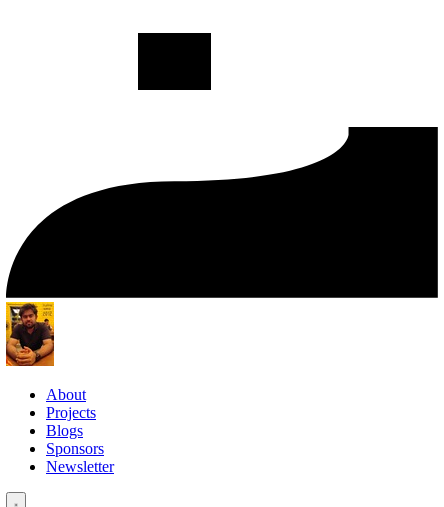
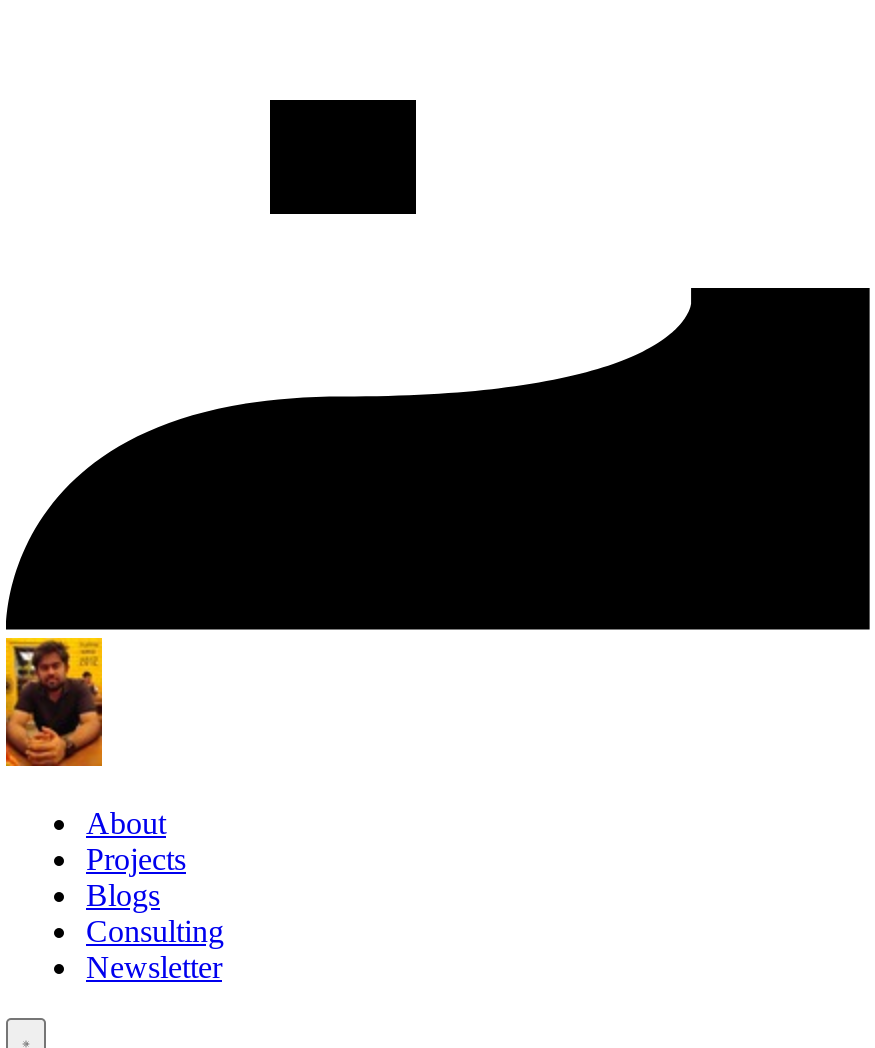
[46,440,104,457] Sponsors -> [86,914,224,948] Consulting

